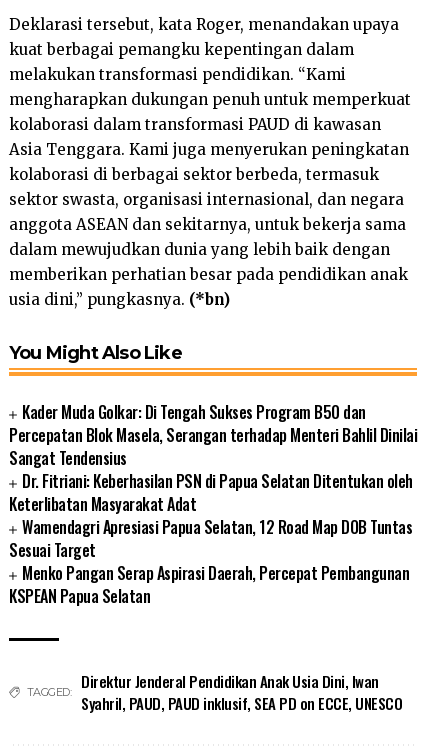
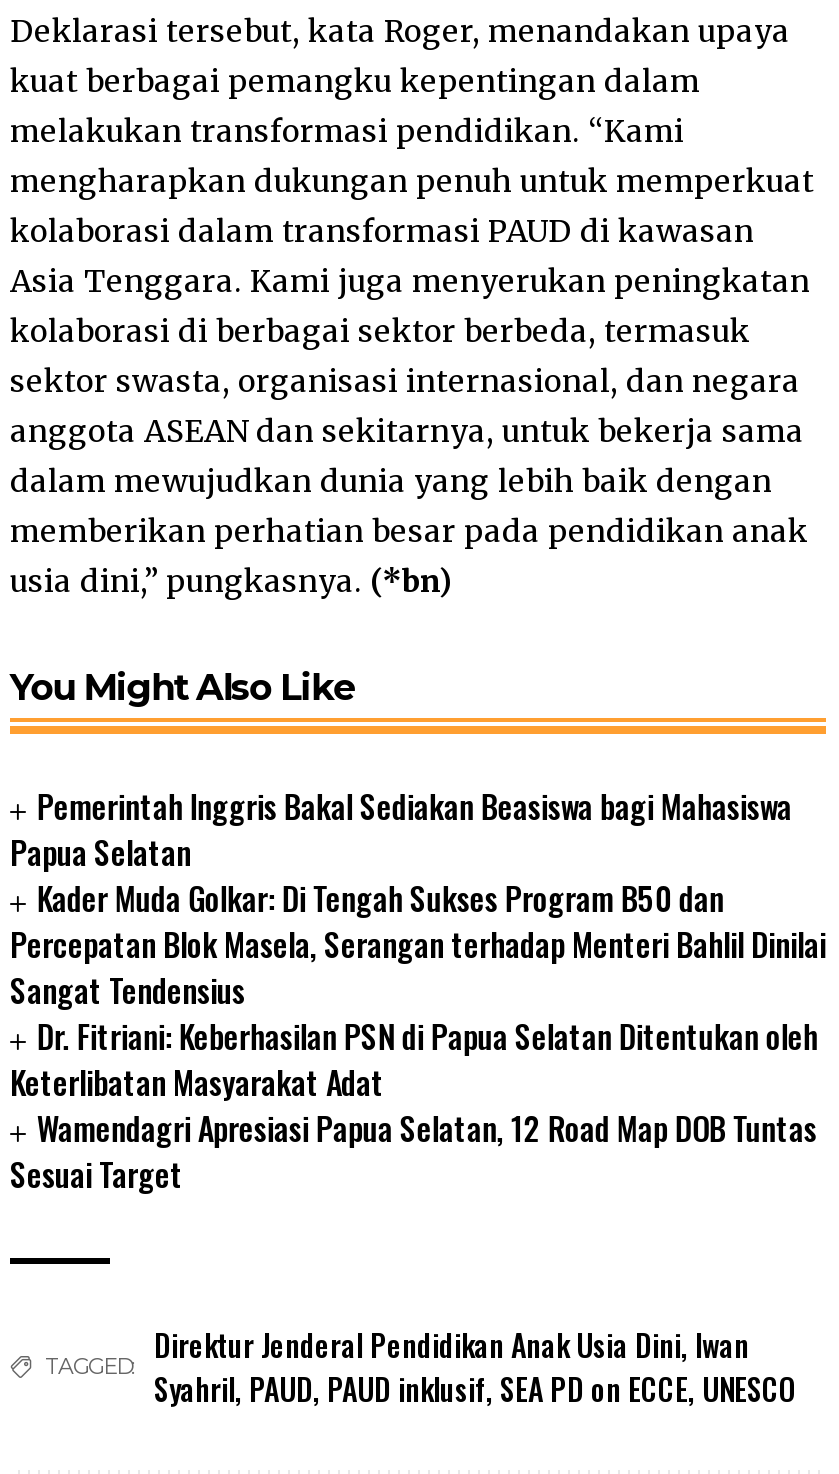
none -> [10,783,792,877] Pemerintah Inggris Bakal Sediakan Beasiswa bagi Mahasiswa | Papua Selatan
moved [9,400,417,562] -> [10,875,826,1199]: Kader Muda Golkar: Di Tengah Sukses Program B50 dan | Percepatan Blok Masela, Serangan terhadap Menteri Bahlil Dinilai | Sangat Tendensius | Dr. Fitriani: Keberhasilan PSN di Papua Selatan Ditentukan oleh | Keterlibatan Masyarakat Adat | Wamendagri Apresiasi Papua Selatan, 12 Road Map DOB Tuntas | Sesuai Target
[9,561,409,608] Menko Pangan Serap Aspirasi Daerah, Percepat Pembangunan | KSPEAN Papua Selatan -> none

